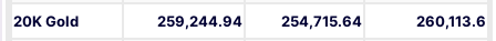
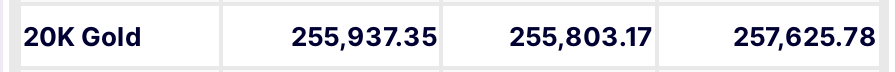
[157,13,242,30] 259,244.94 -> [291,21,437,53] 255,937.35
[281,13,362,30] 254,715.64 -> [509,21,653,53] 255,803.17
[416,13,486,30] 260,113.6 -> [733,21,877,53] 257,625.78

